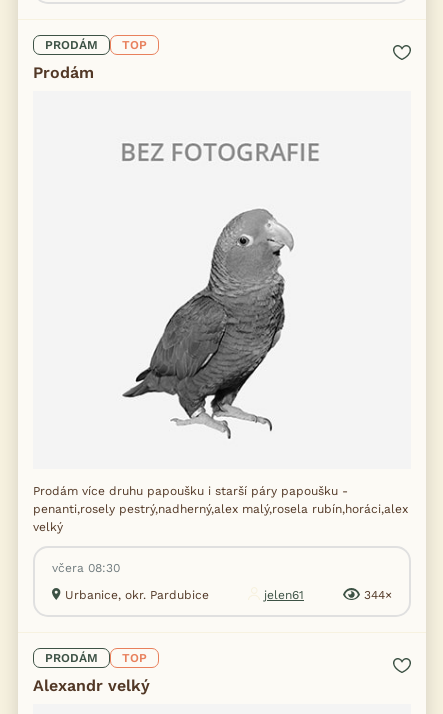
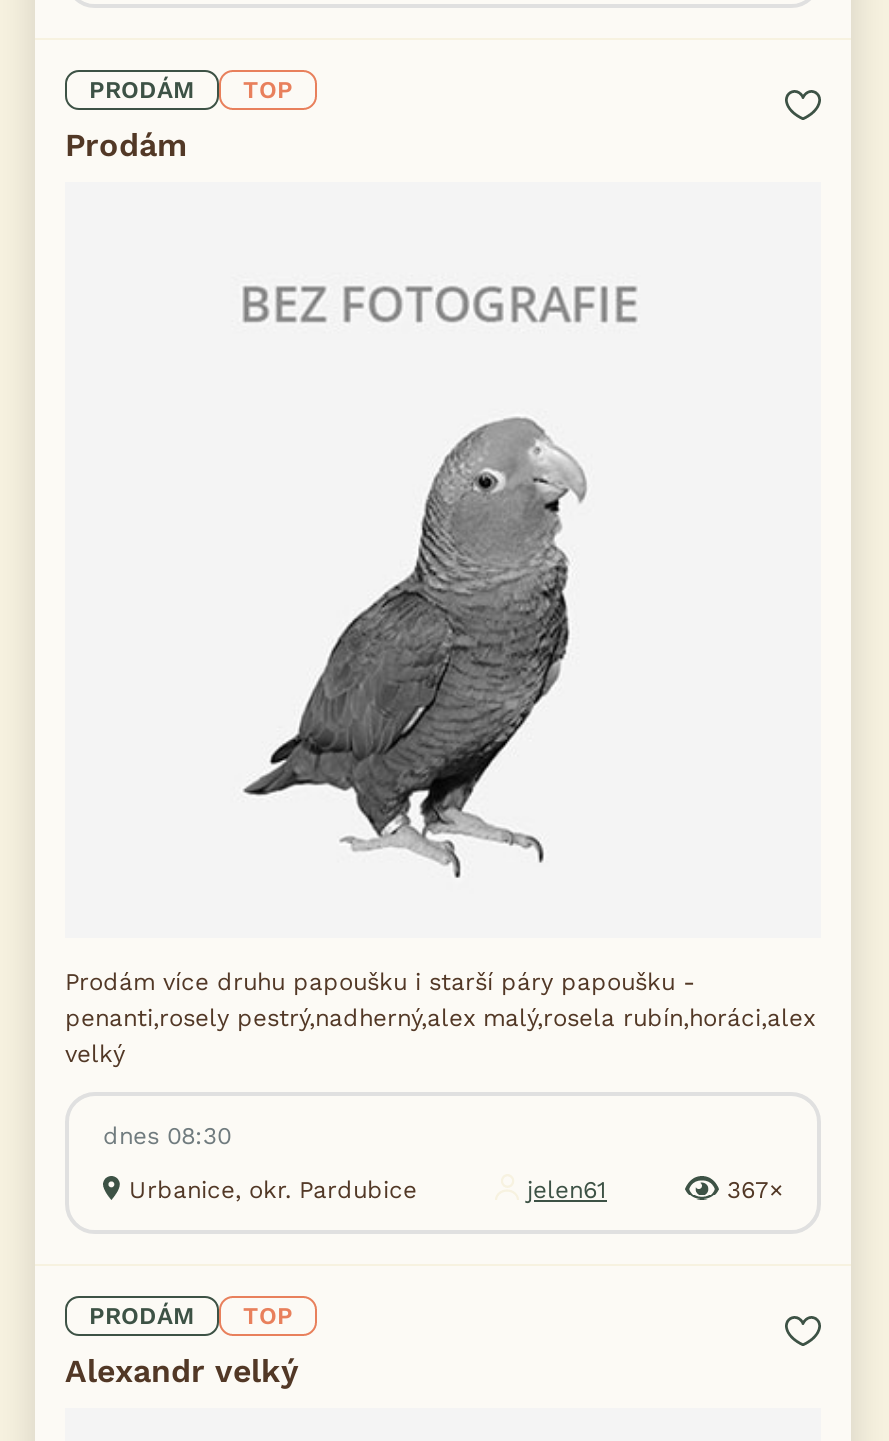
[52,561,120,575] včera 08:30 -> [103,1122,231,1150] dnes 08:30
[360,588,392,602] 344× -> [719,1176,783,1204] 367×

